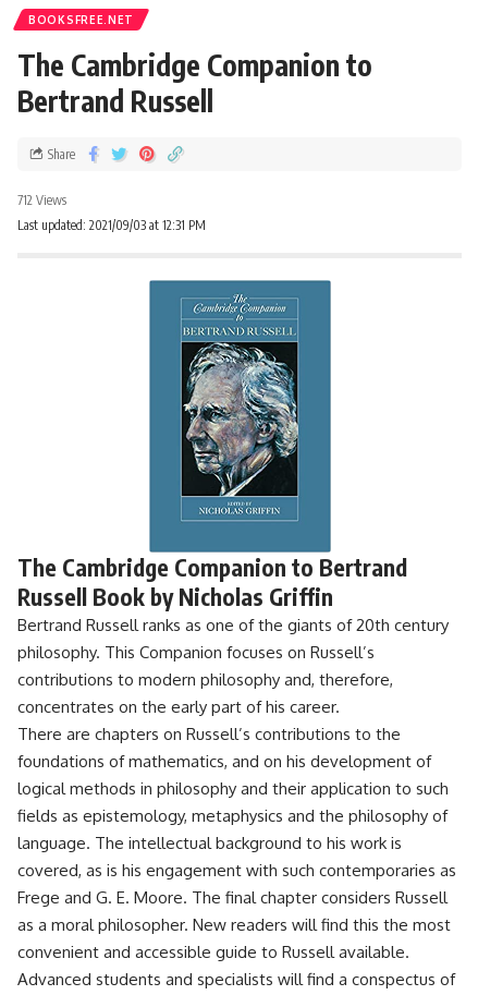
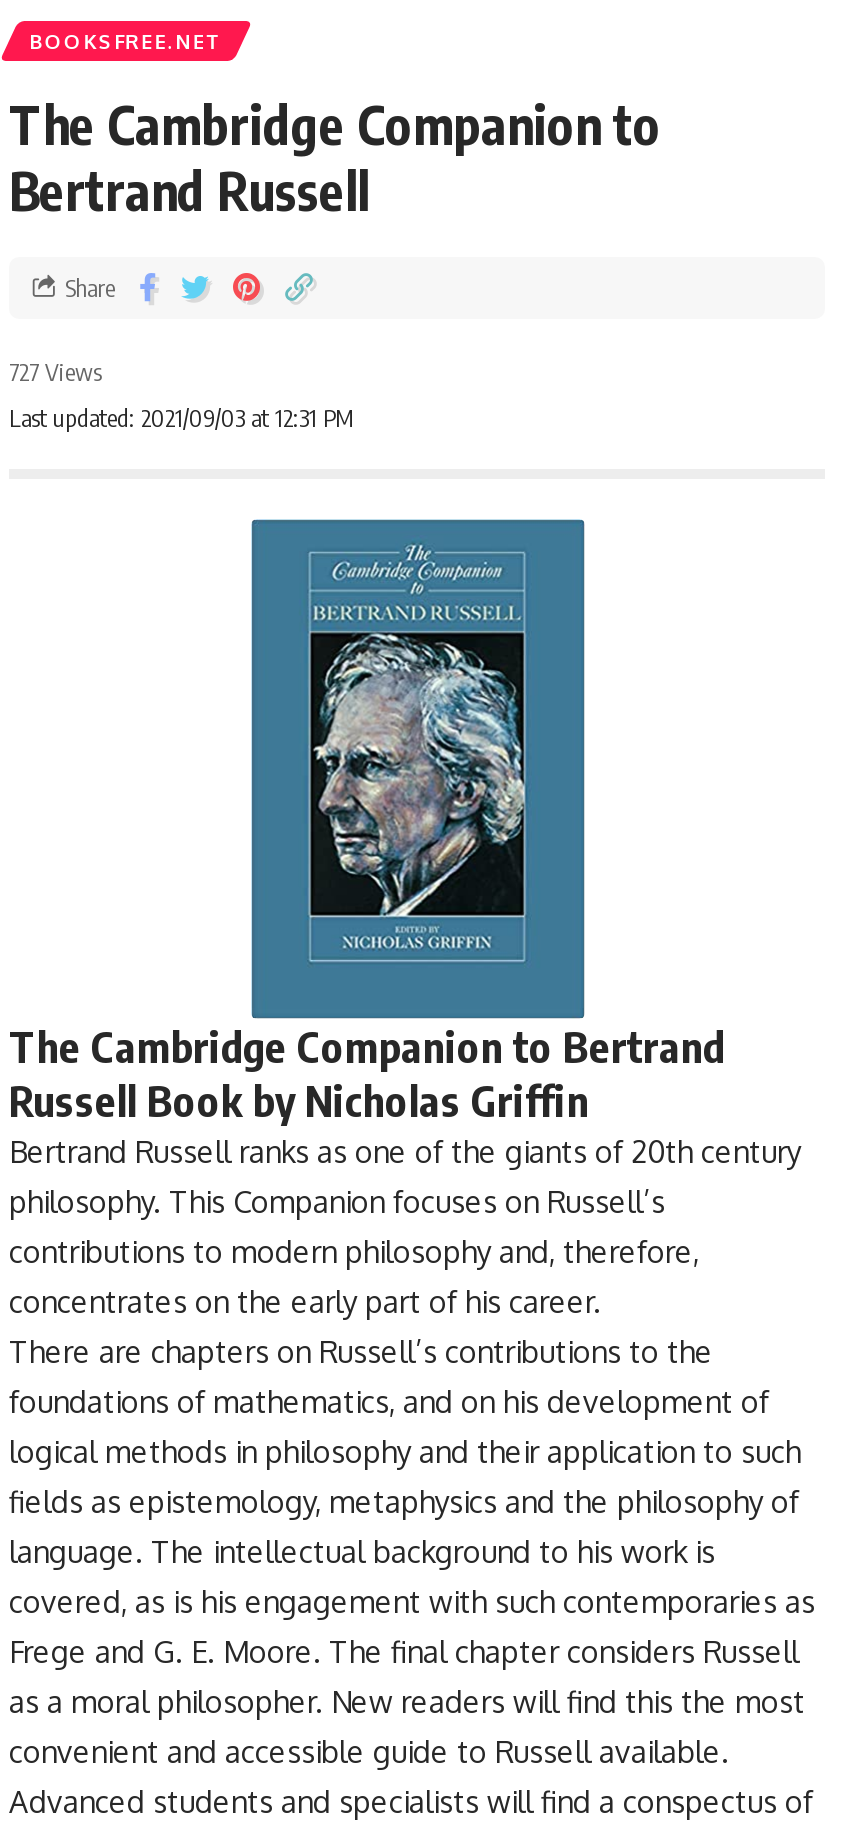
[17,192,66,208] 712 Views -> [9,357,101,387] 727 Views

